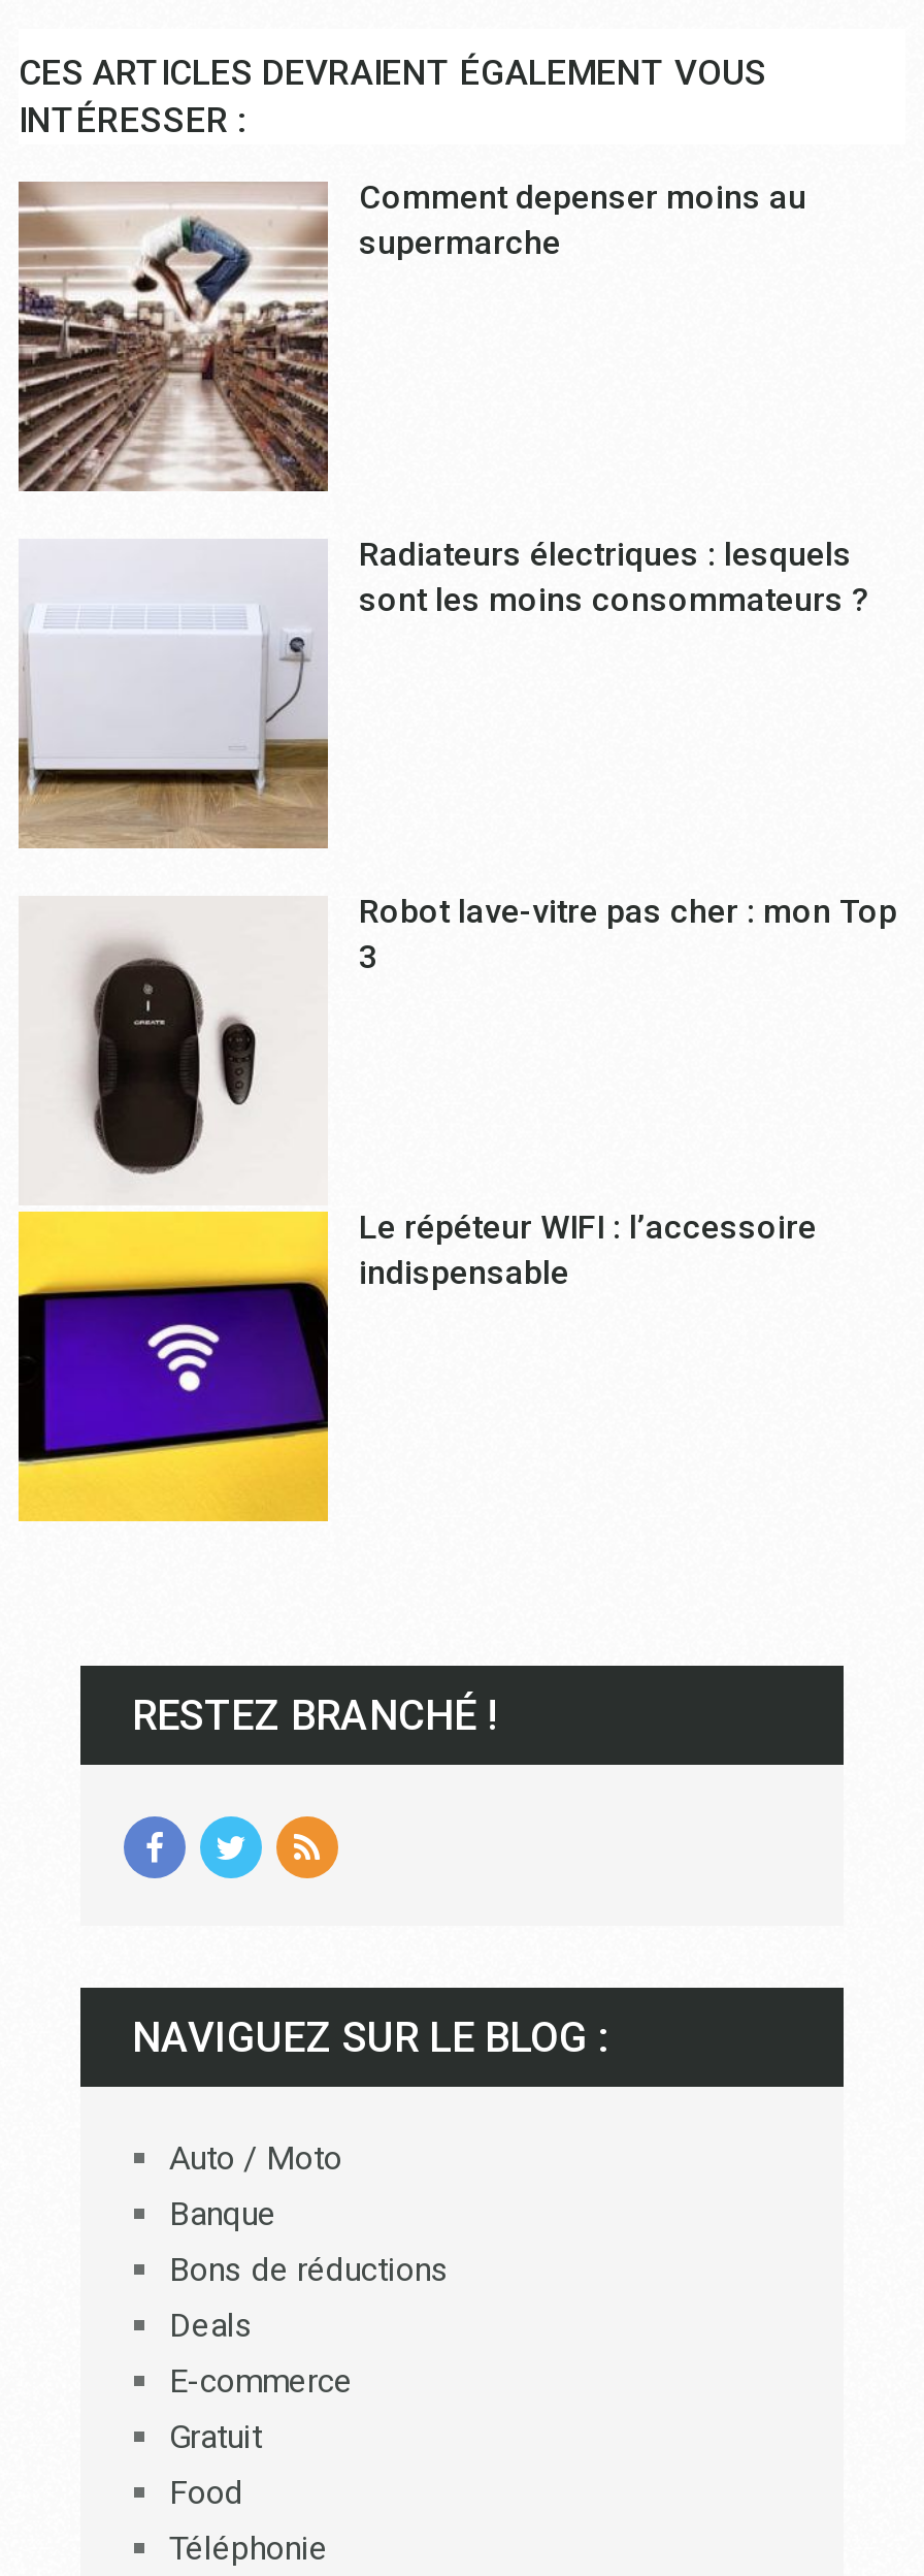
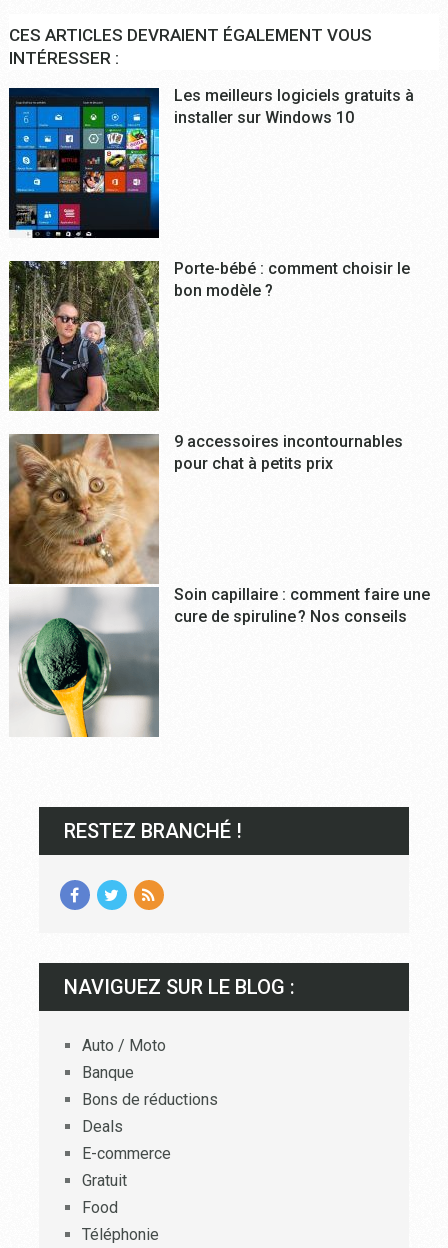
[16,177,806,493] [image] | Comment depenser moins au | supermarche -> [8,86,414,239] [image] | Les meilleurs logiciels gratuits à | installer sur Windows 10
[19,534,868,850] [image] | Radiateurs électriques : lesquels | sont les moins consommateurs ? -> [8,259,410,412] [image] | Porte-bébé : comment choisir le | bon modèle ?
[16,891,897,1523] [image] | Robot lave-vitre pas cher : mon Top | 3 -> [8,432,403,738] [image] | 9 accessoires incontournables | pour chat à petits prix
[359,1207,817,1291] Le répéteur WIFI : l’accessoire | indispensable -> [174,585,430,626] Soin capillaire : comment faire une | cure de spiruline ? Nos conseils

